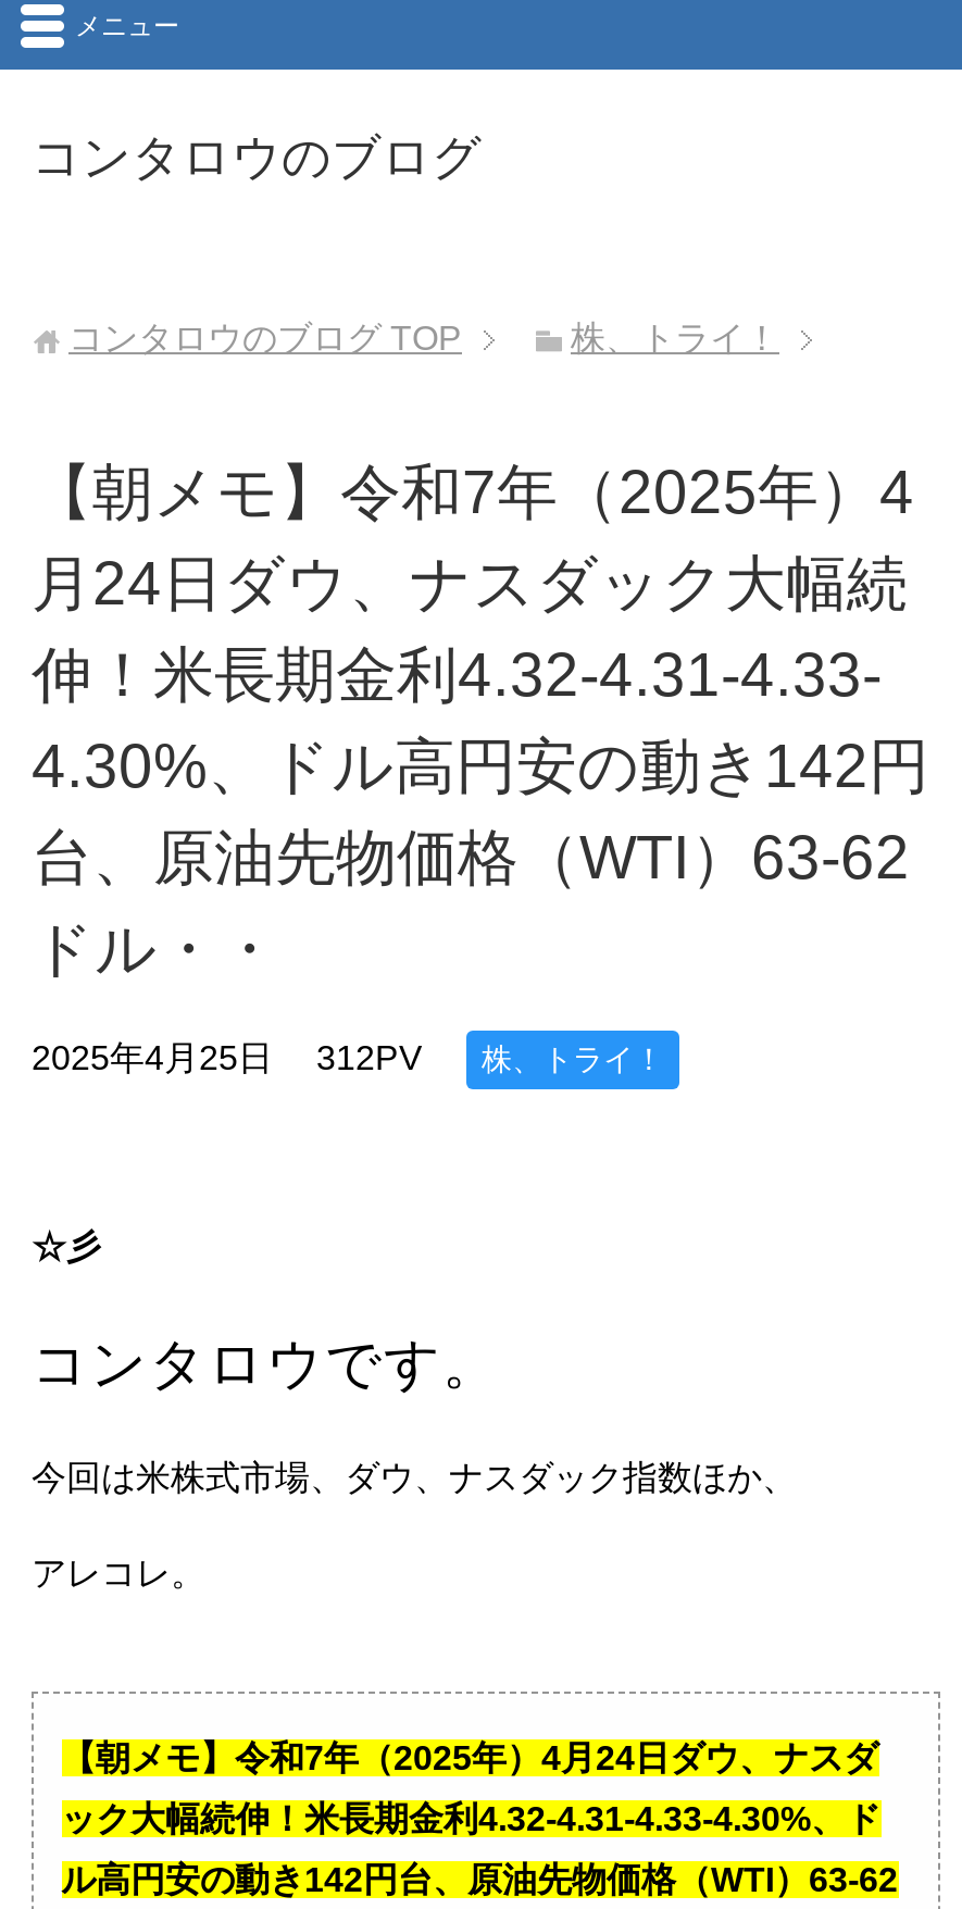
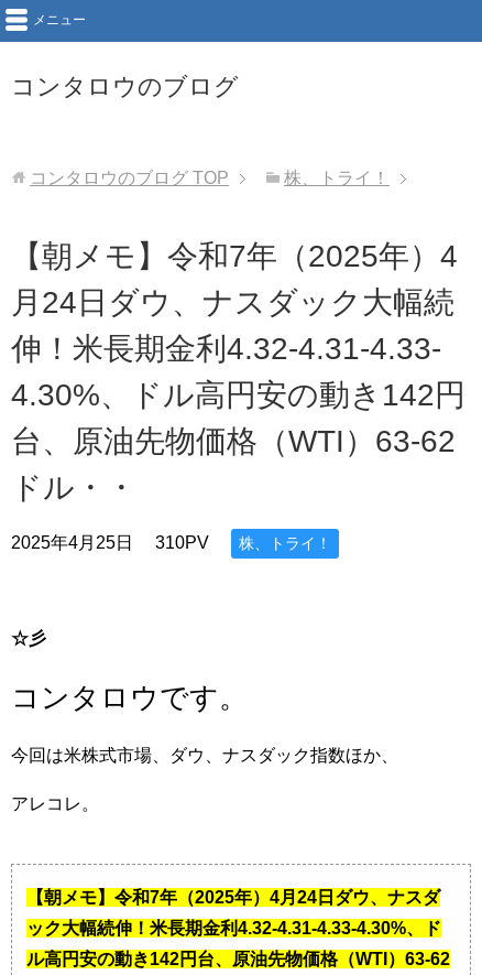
[32,1039,664,1076] 2025年4月25日 312PV 株、トライ！ -> [11,533,331,552] 2025年4月25日 310PV 株、トライ！

